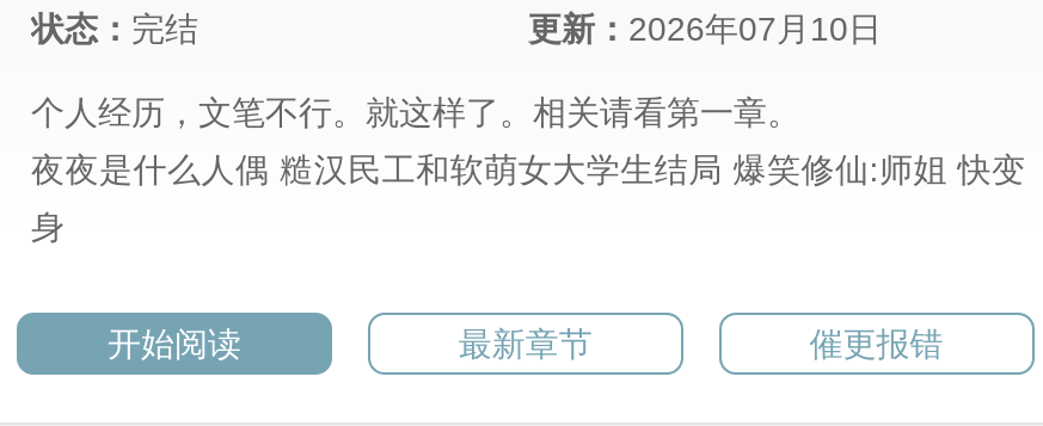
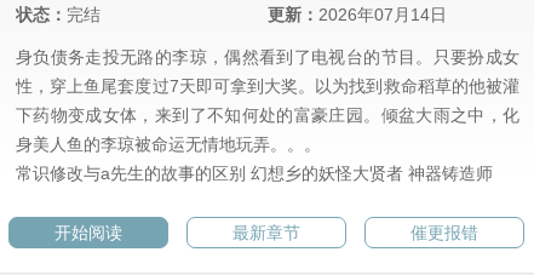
[31,11,1025,247] 更新：2026年07月10日 | 个人经历，文笔不行。就这样了。相关请看第一章。 | 夜夜是什么人偶 糙汉民工和软萌女大学生结局 爆笑修仙:师姐 快变 | 身 -> [16,5,519,184] 更新：2026年07月14日 | 身负债务走投无路的李琼，偶然看到了电视台的节目。只要扮成女 | 性，穿上鱼尾套度过7天即可拿到大奖。以为找到救命稻草的他被灌 | 下药物变成女体，来到了不知何处的富豪庄园。倾盆大雨之中，化 | 身美人鱼的李琼被命运无情地玩弄。。。 | 常识修改与a先生的故事的区别 幻想乡的妖怪大贤者 神器铸造师

